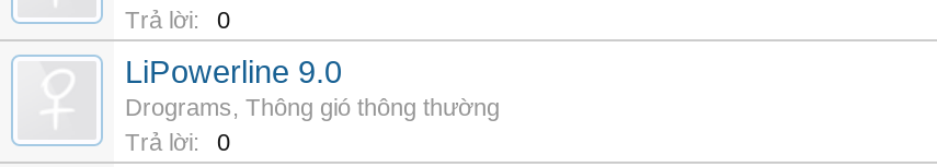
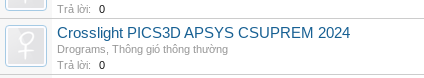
[125,55,342,90] LiPowerline 9.0 -> [57,25,350,41] Crosslight PICS3D APSYS CSUPREM 2024

